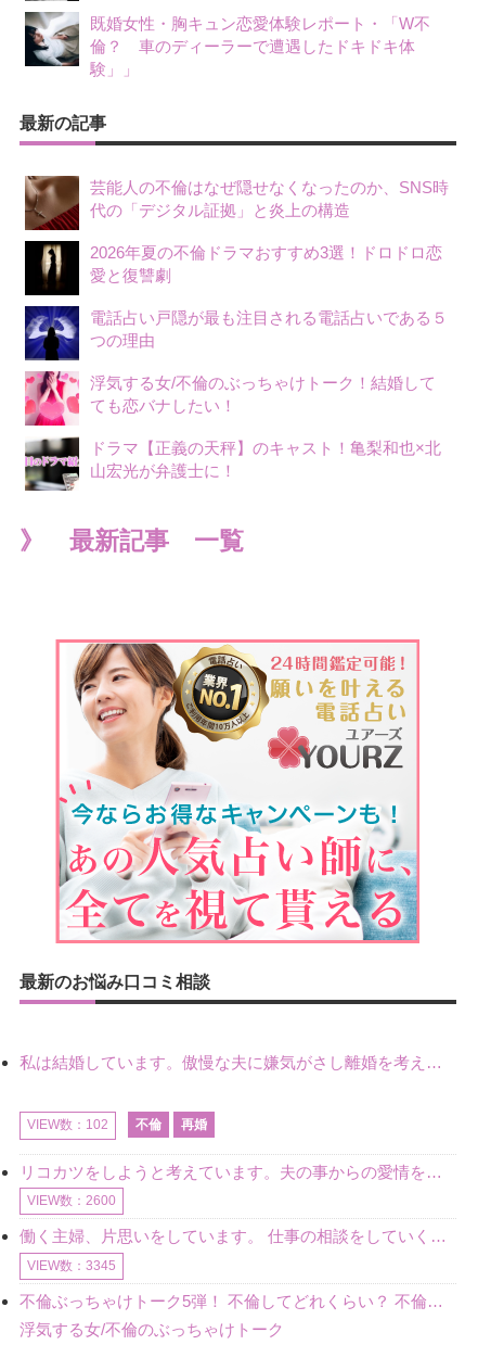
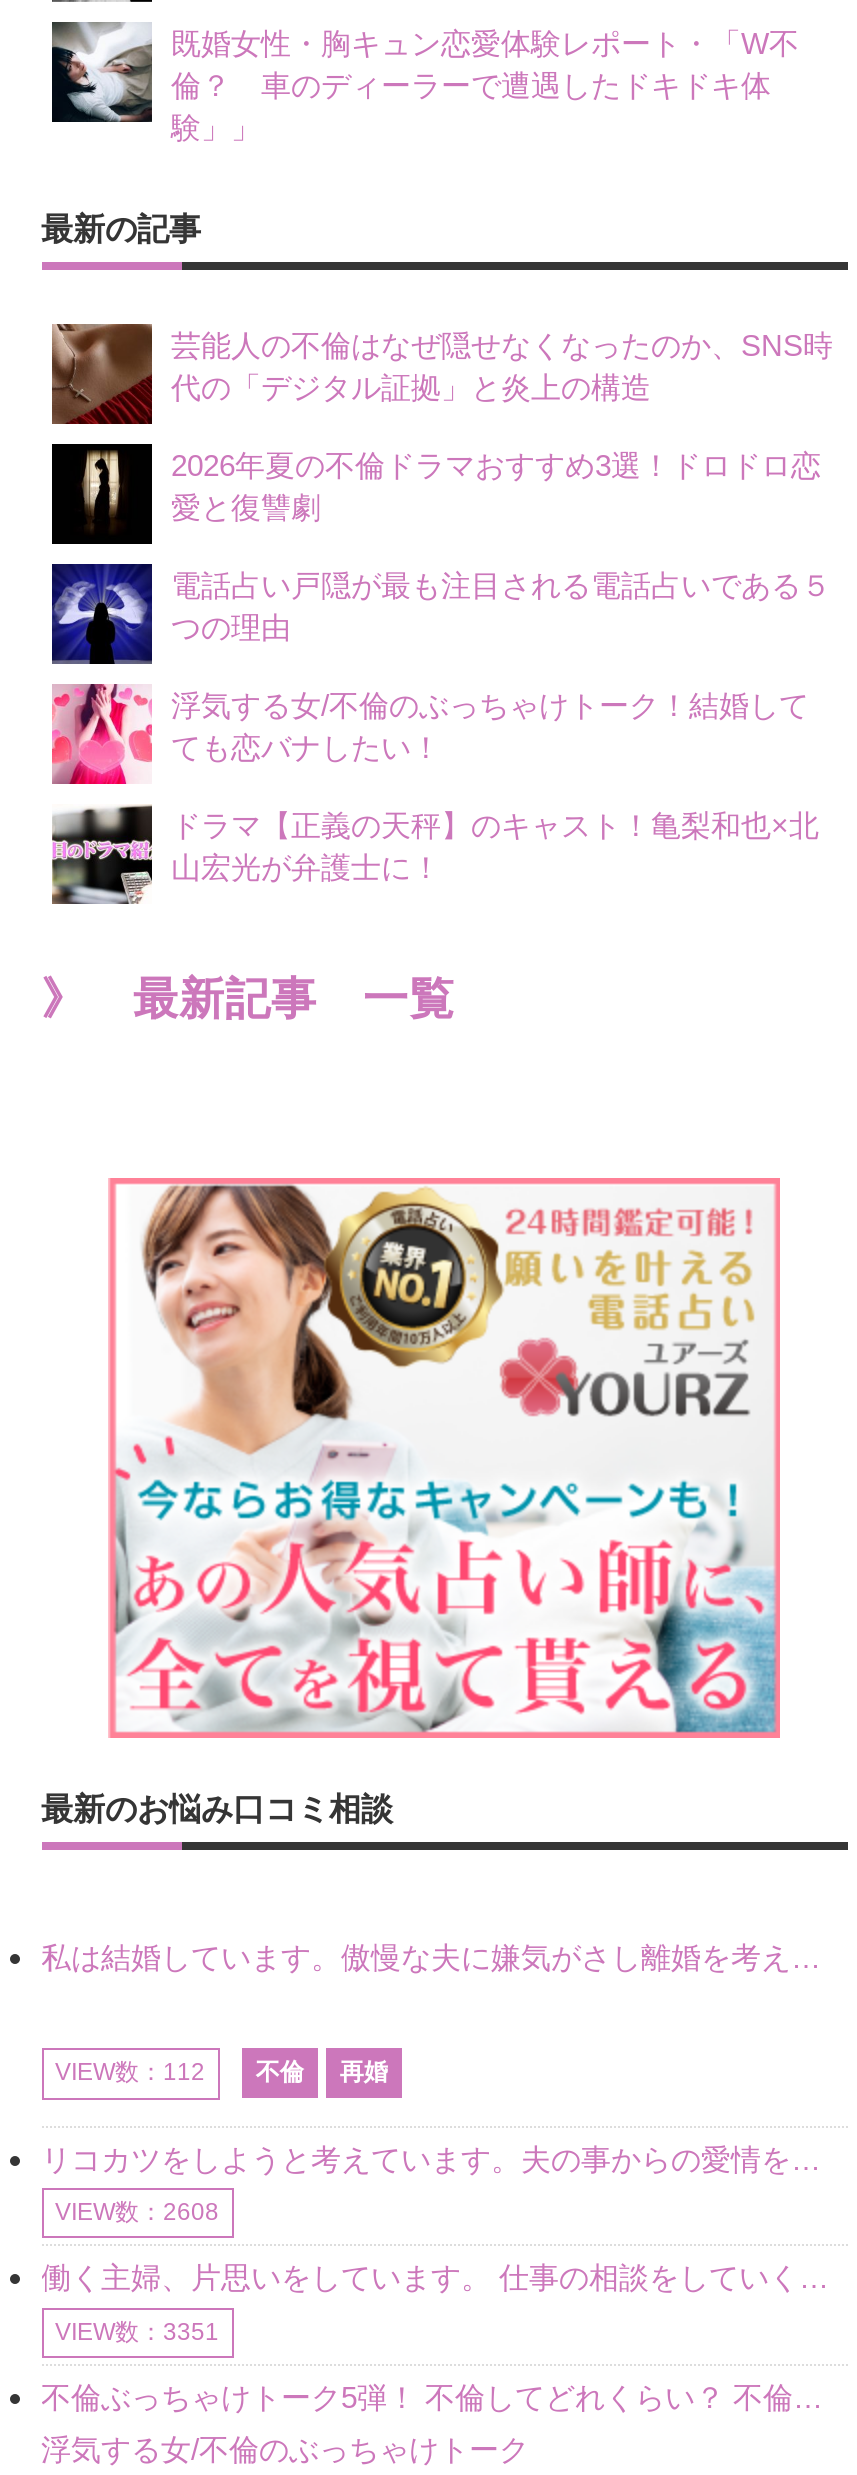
[27,1117,207,1133] VIEW数：102 不倫 再婚 -> [55,2057,388,2087] VIEW数：112 不倫 再婚
[27,1193,115,1208] VIEW数：2600 -> [55,2198,219,2226] VIEW数：2608
[27,1258,115,1273] VIEW数：3345 -> [55,2318,219,2346] VIEW数：3351

